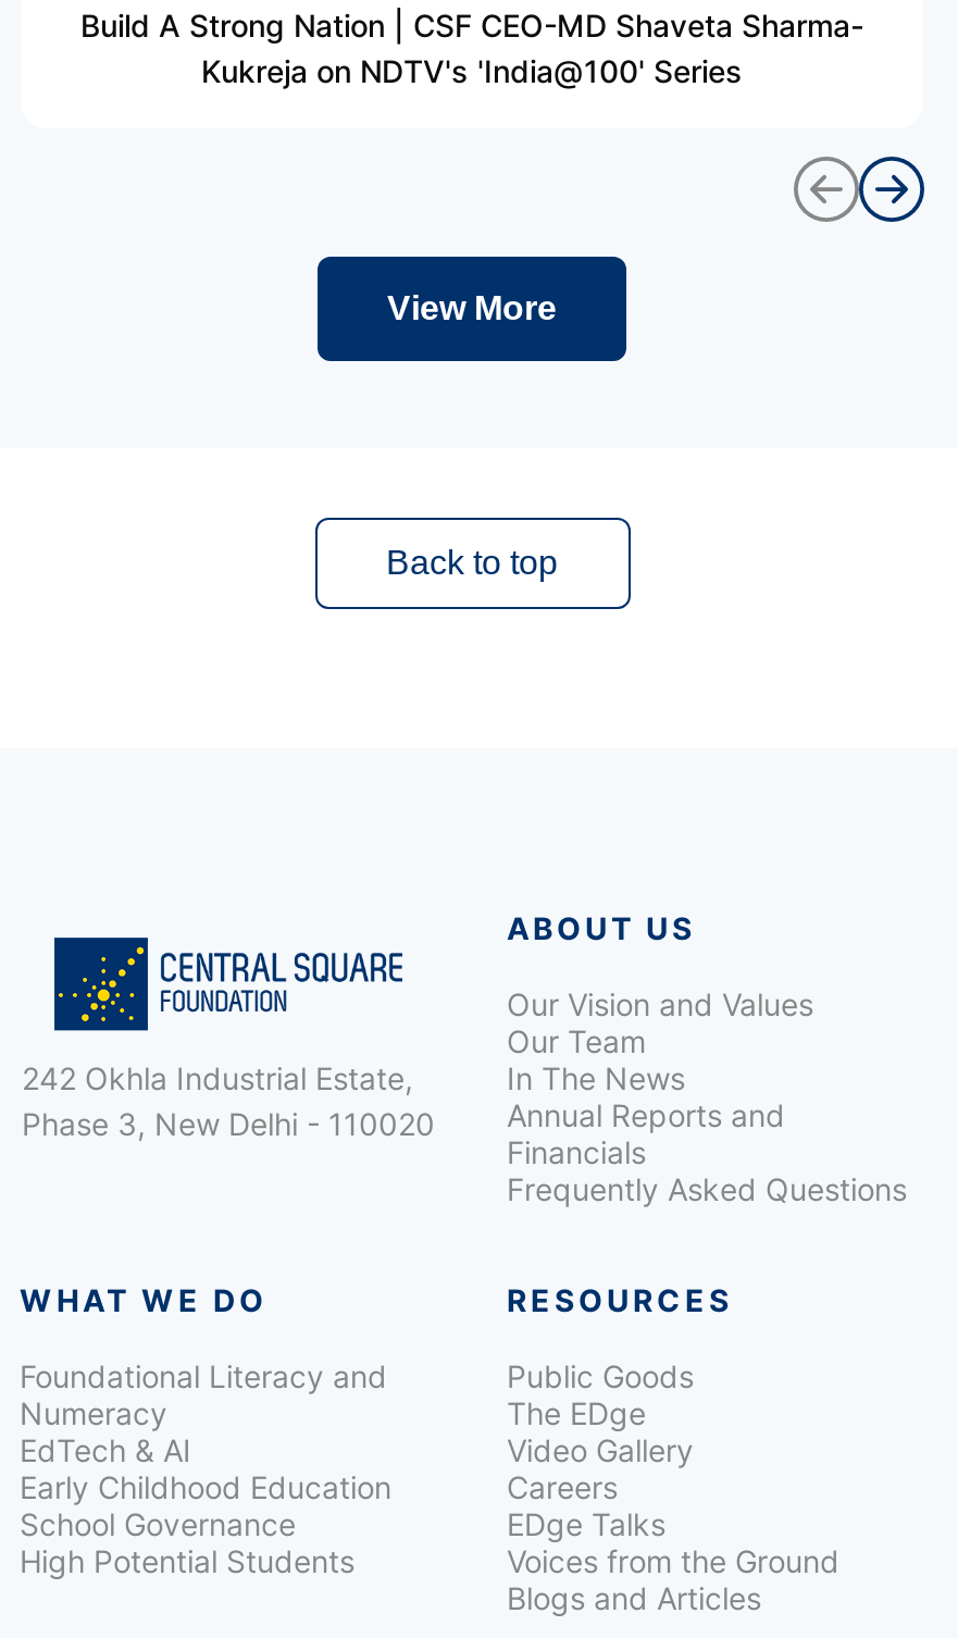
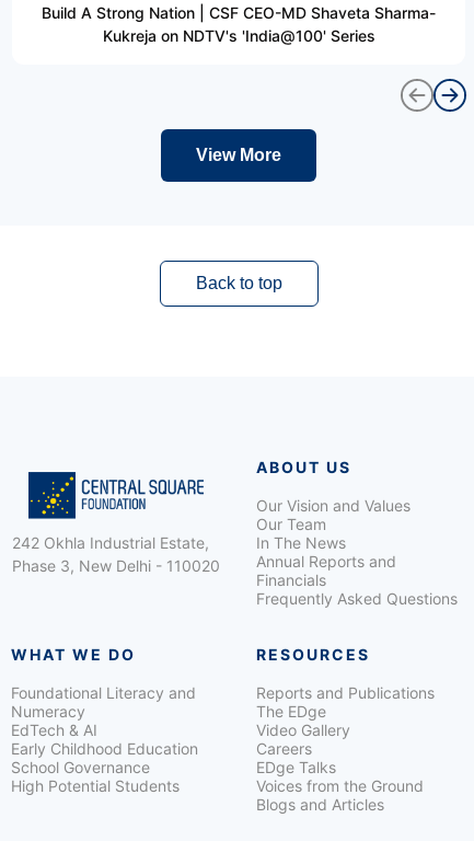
[507,1357,694,1394] Public Goods -> [256,683,435,702] Reports and Publications

